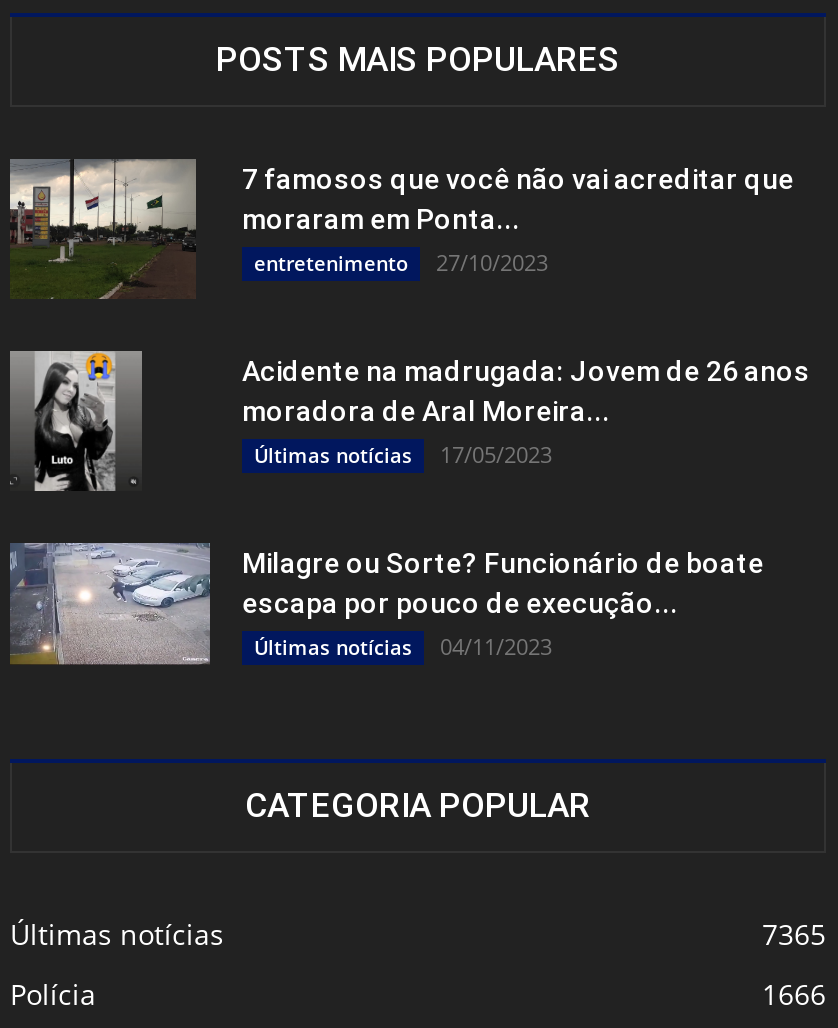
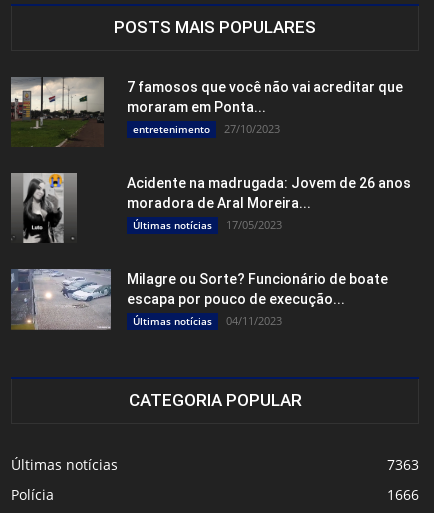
[762,916,826,954] 7365 -> [387,455,419,474] 7363

